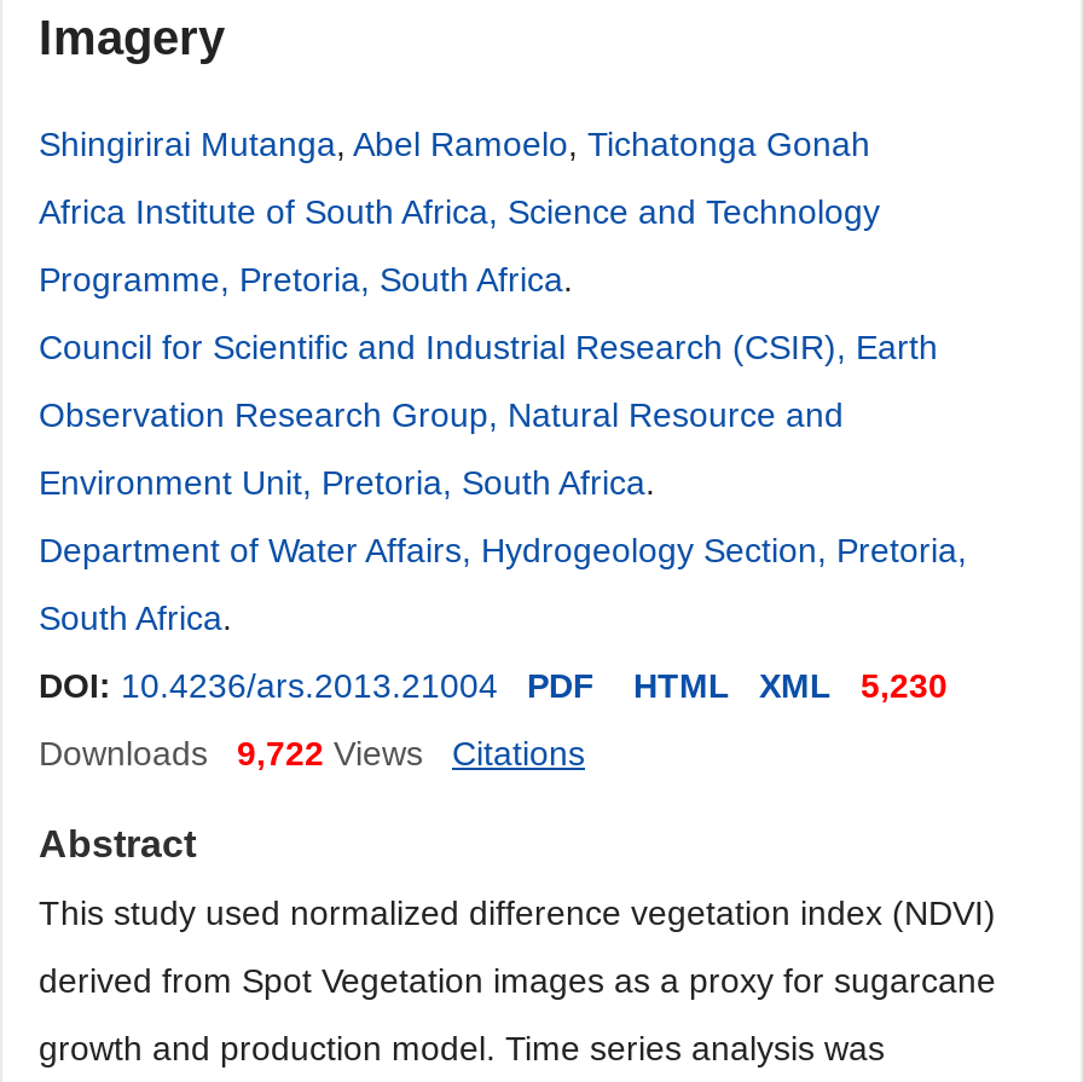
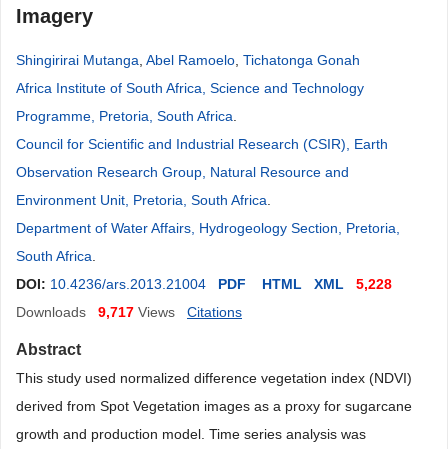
[39,666,948,705] DOI: 10.4236/ars.2013.21004 PDF HTML XML 5,230 -> [16,276,392,292] DOI: 10.4236/ars.2013.21004 PDF HTML XML 5,228
[39,734,423,773] Downloads 9,722 Views -> [16,304,175,320] Downloads 9,717 Views

